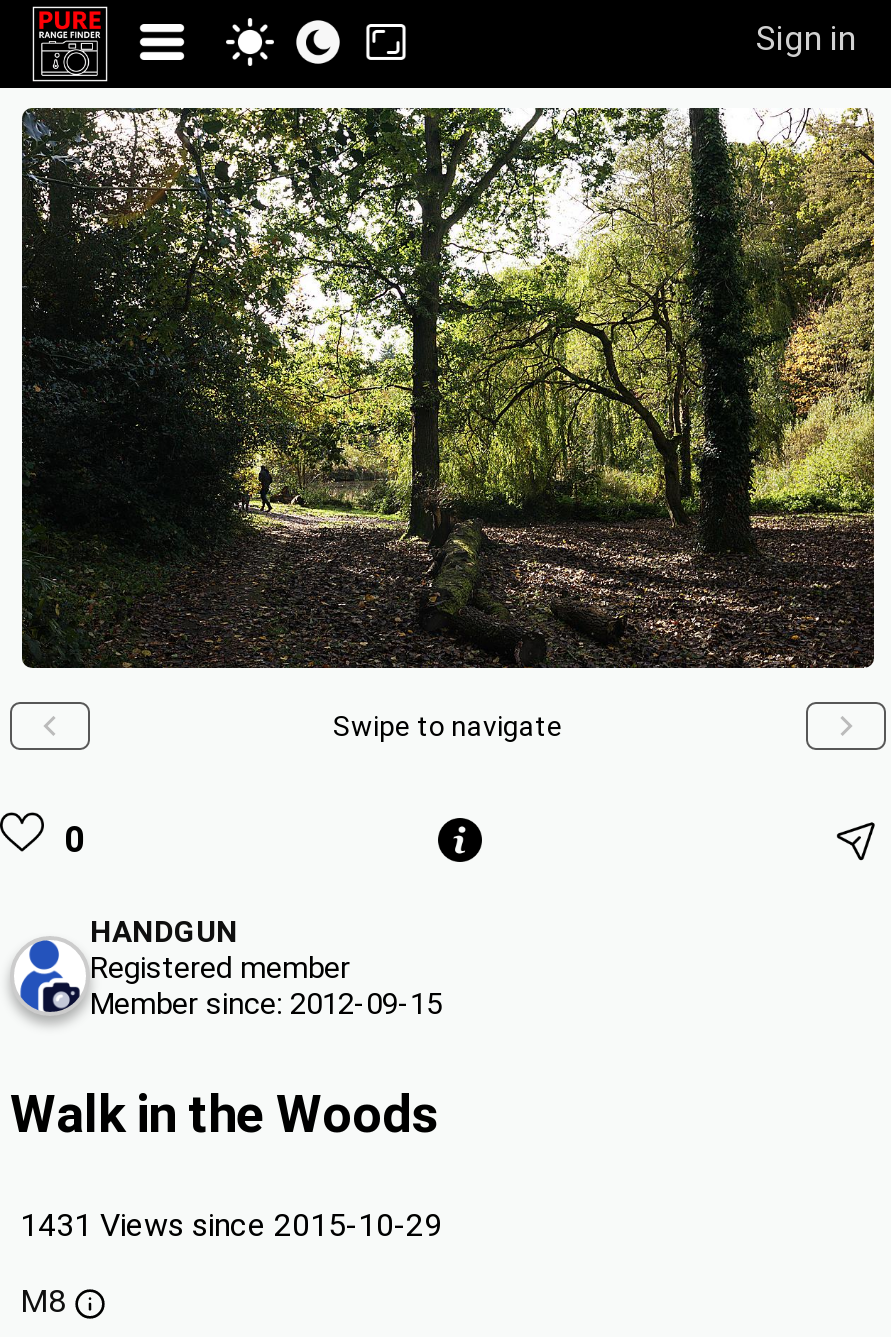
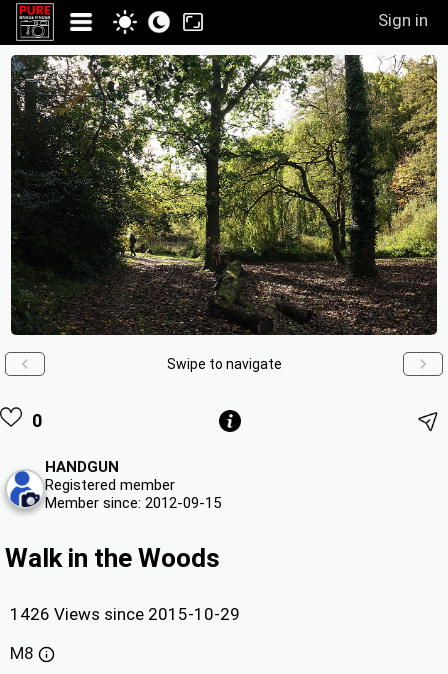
[20,1206,442,1244] 1431 Views since 2015-10-29 -> [10,604,240,624] 1426 Views since 2015-10-29

